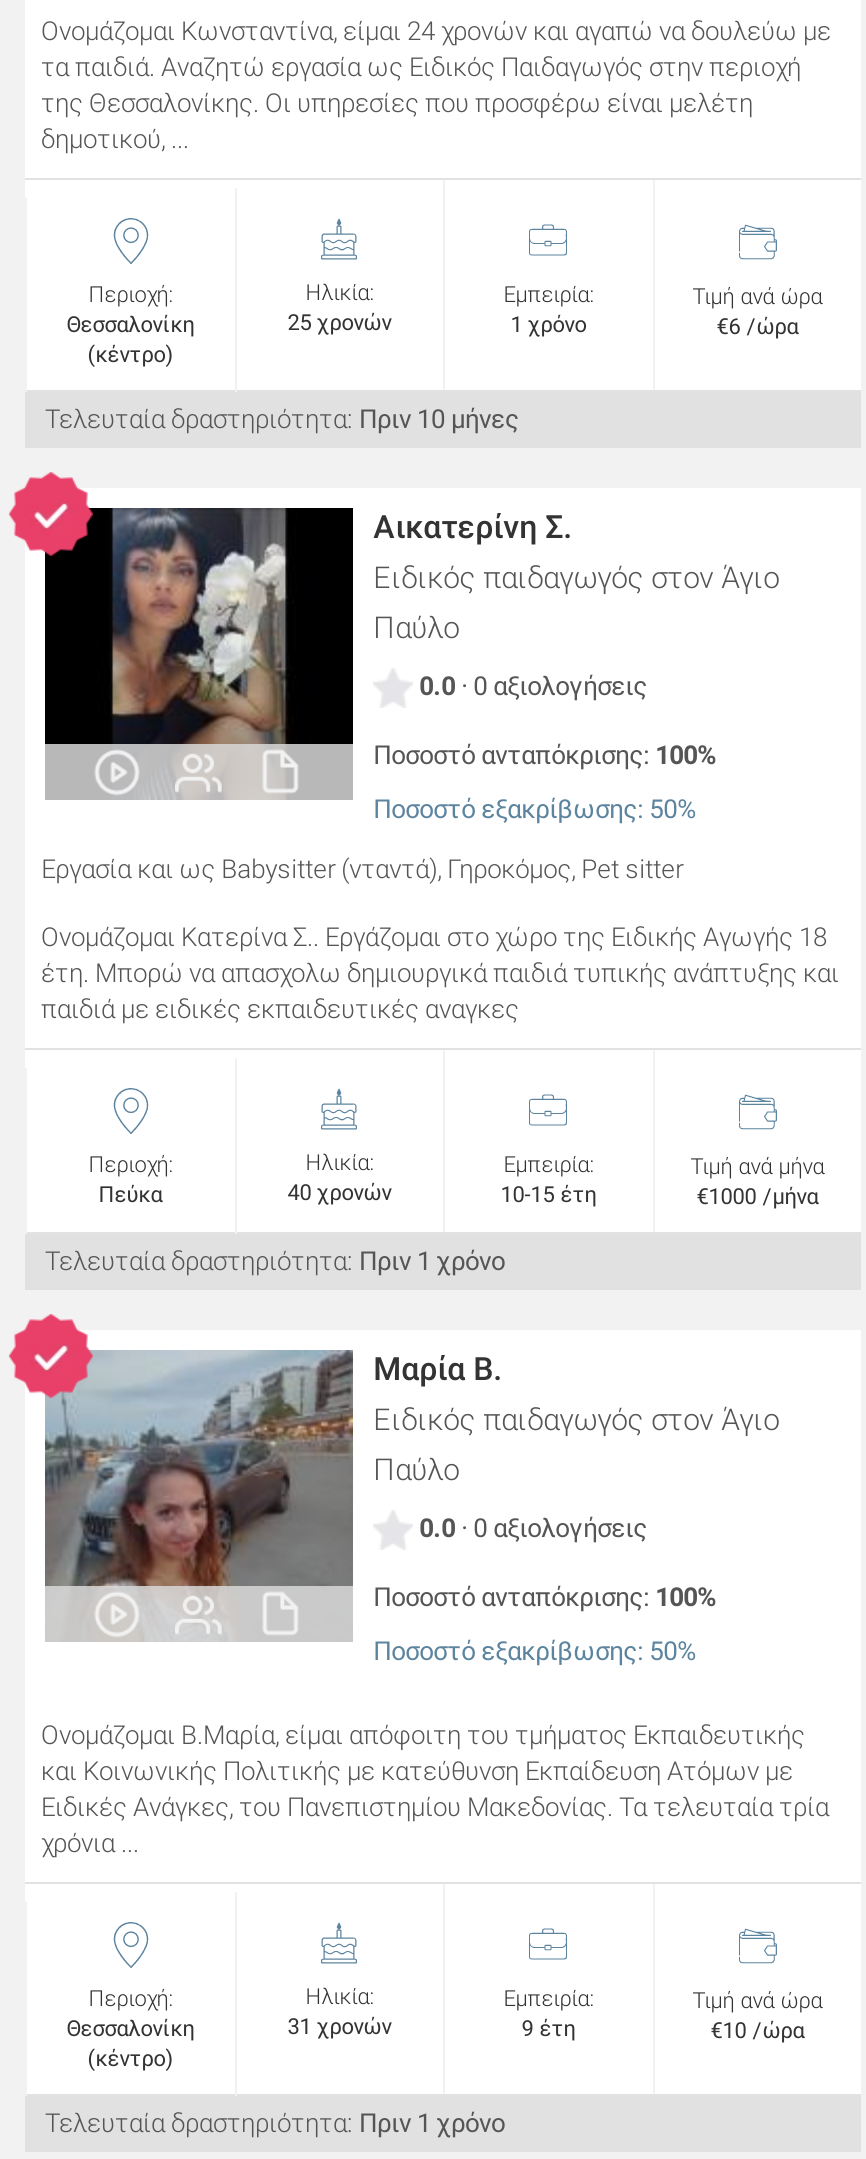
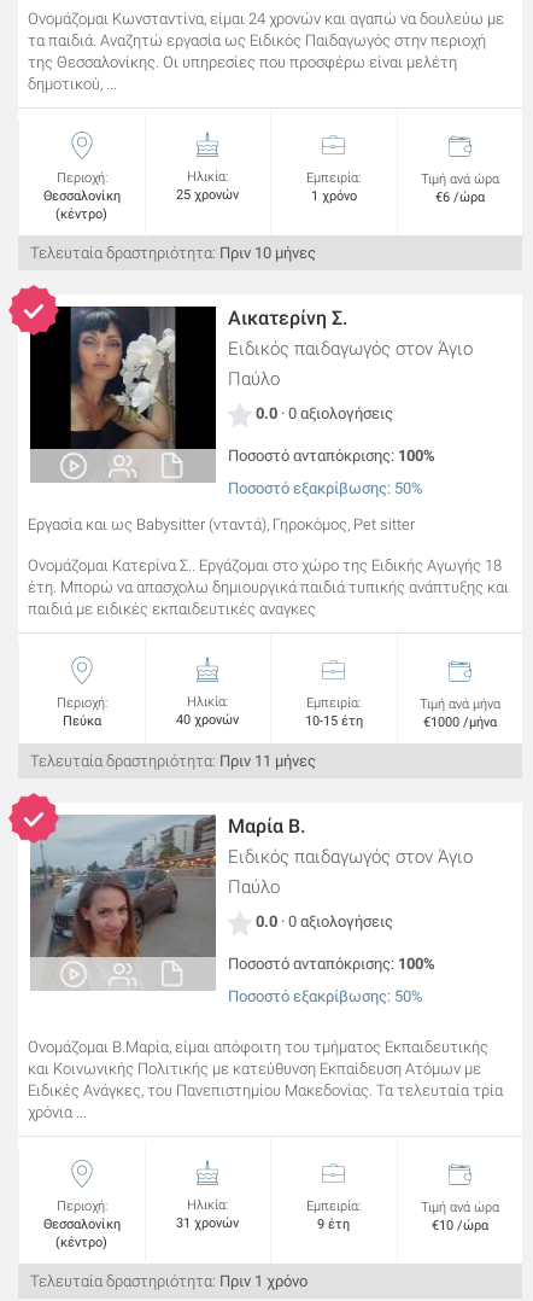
[45,1246,505,1276] Τελευταία δραστηριότητα: Πριν 1 χρόνο -> [30,752,316,770] Τελευταία δραστηριότητα: Πριν 11 μήνες

